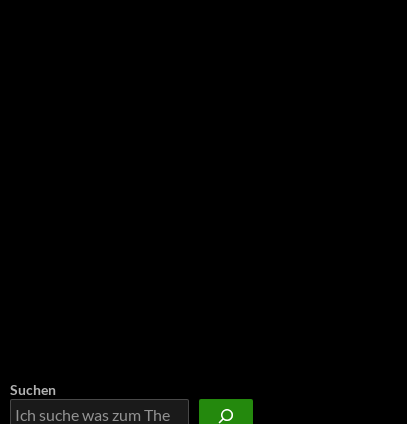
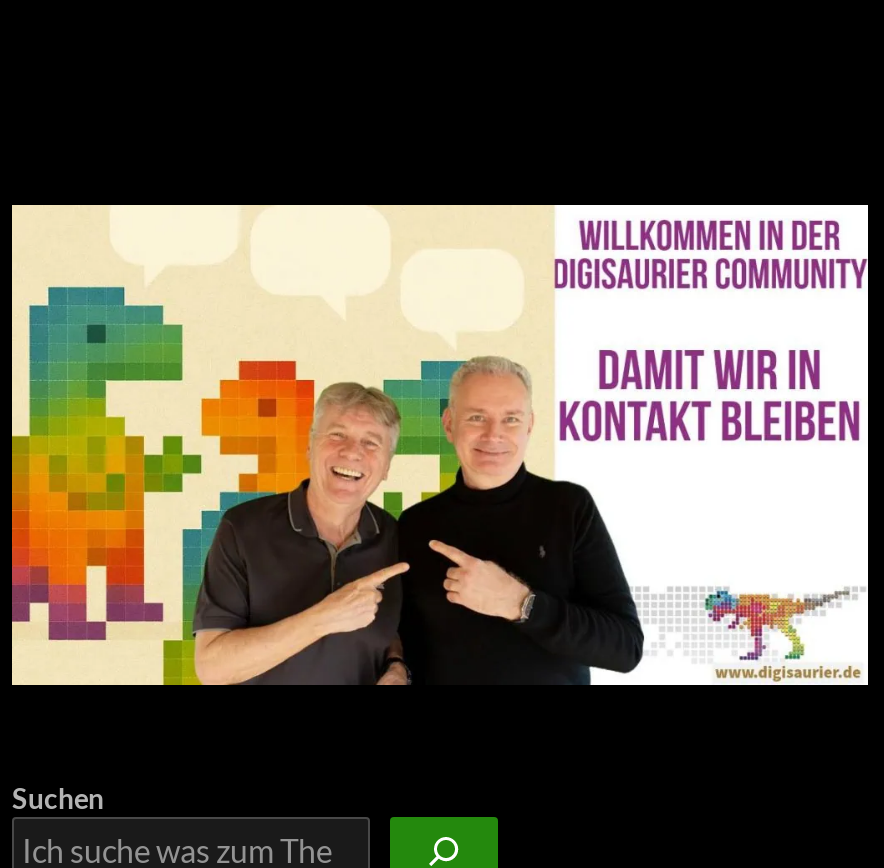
none -> [10,202,870,688] [image]

